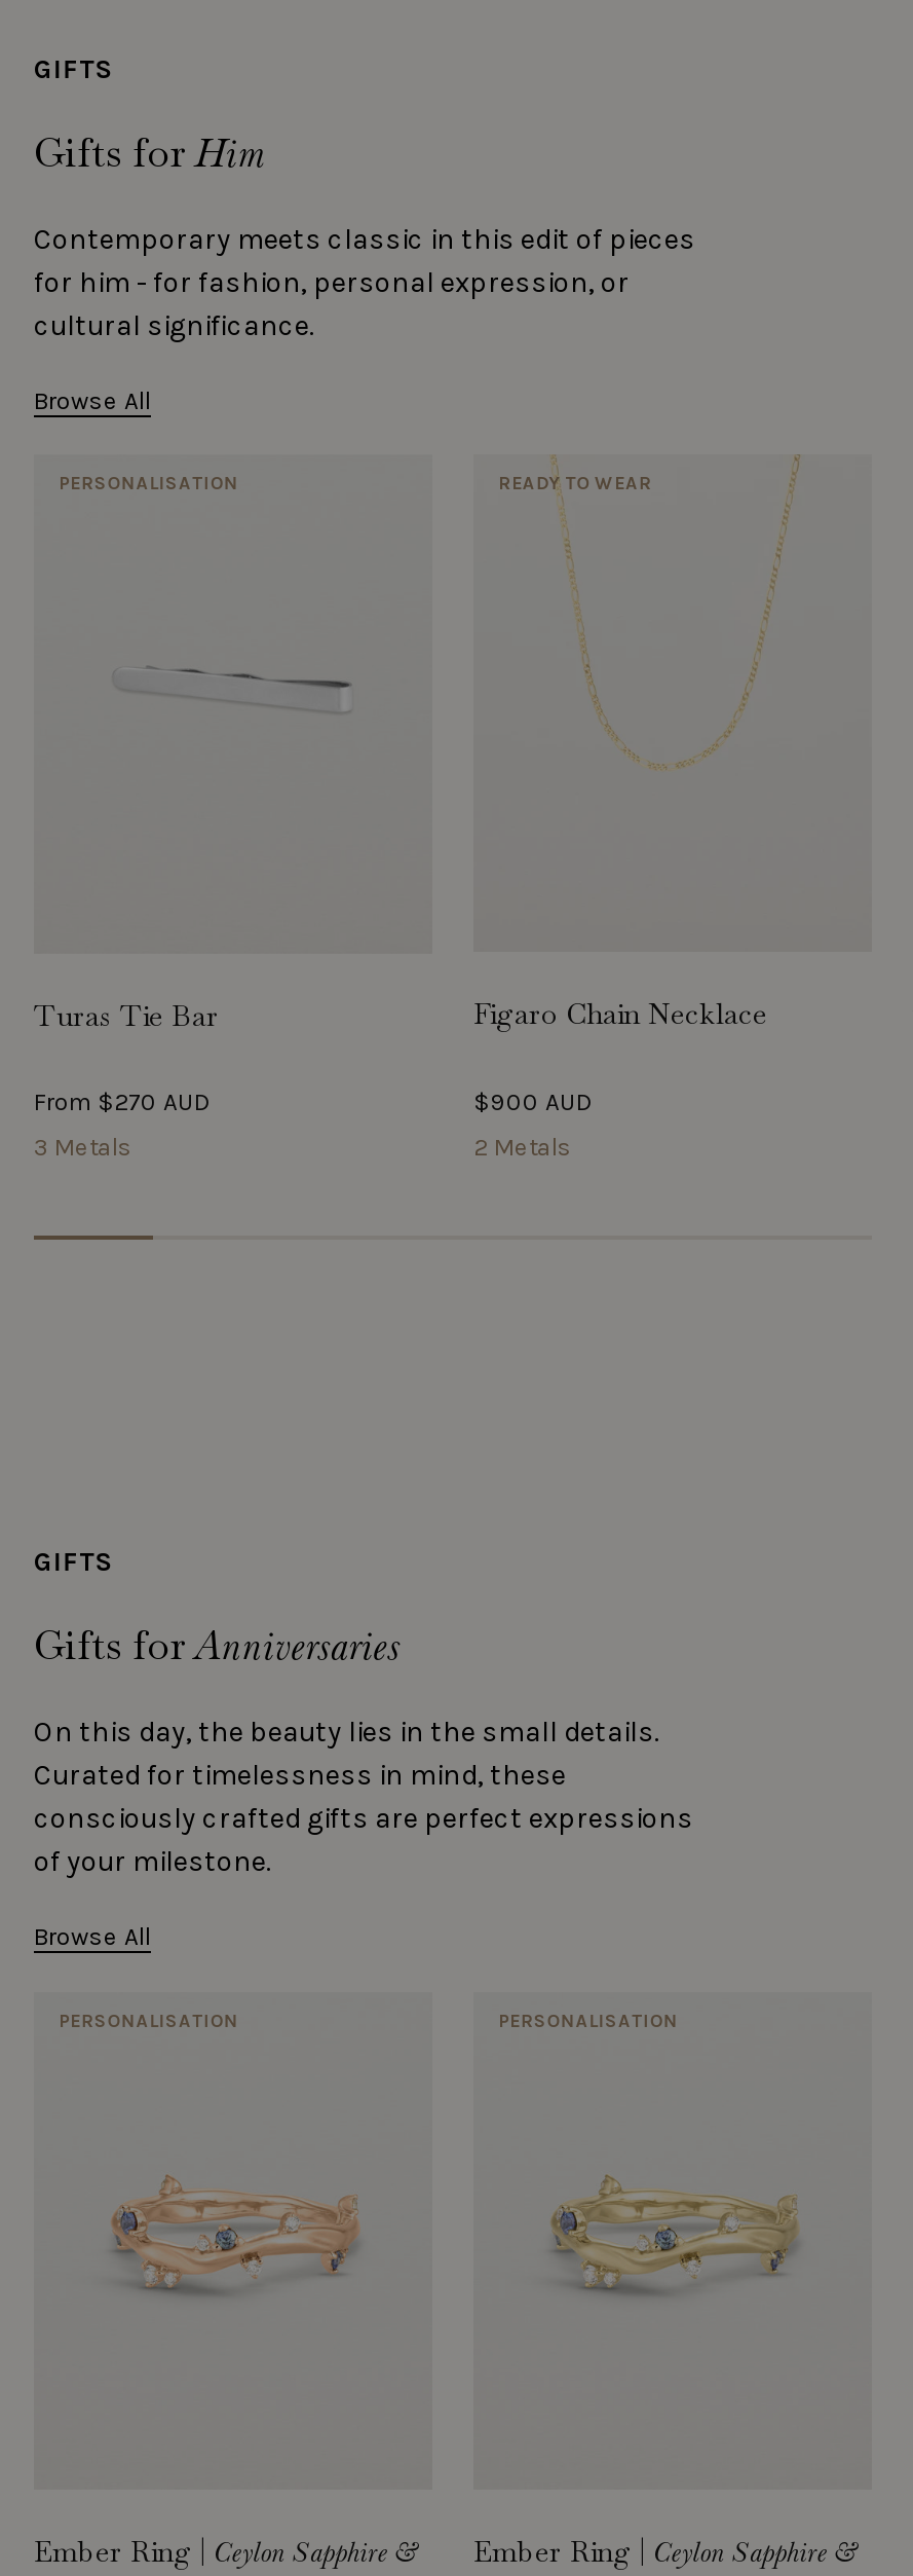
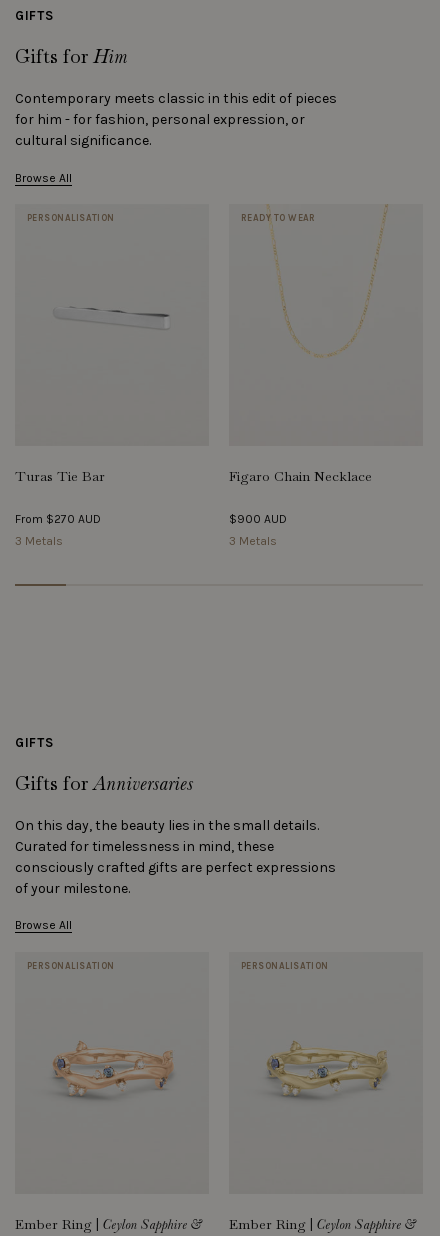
[473,1133,572,1161] 2 Metals -> [229,534,277,548] 3 Metals

